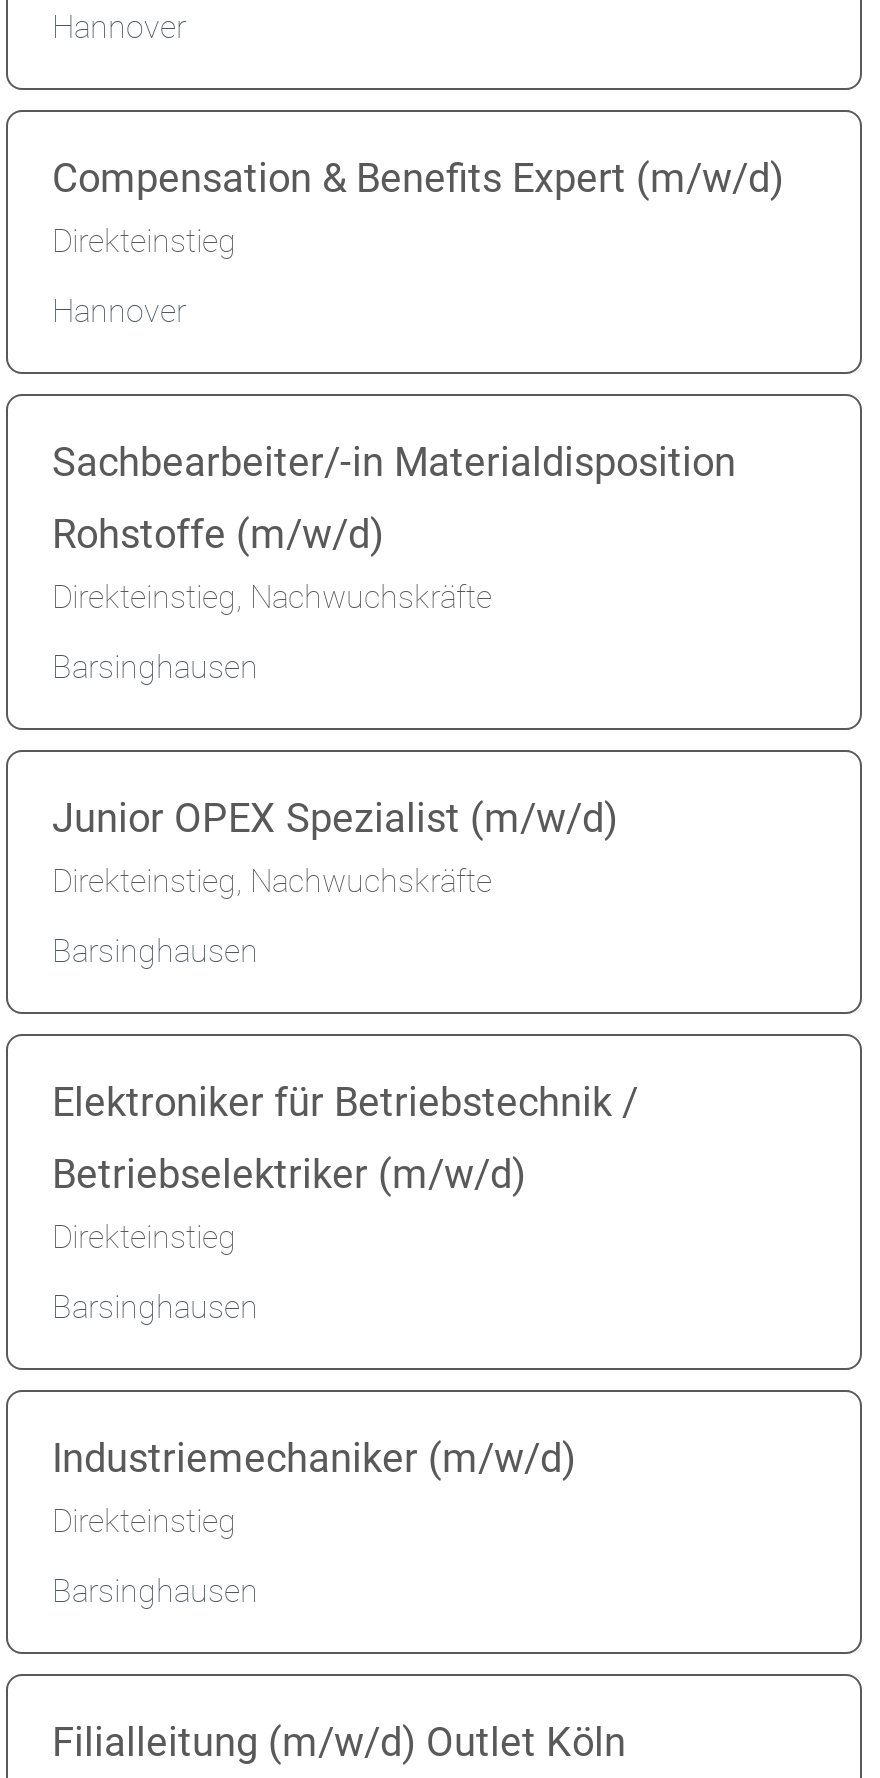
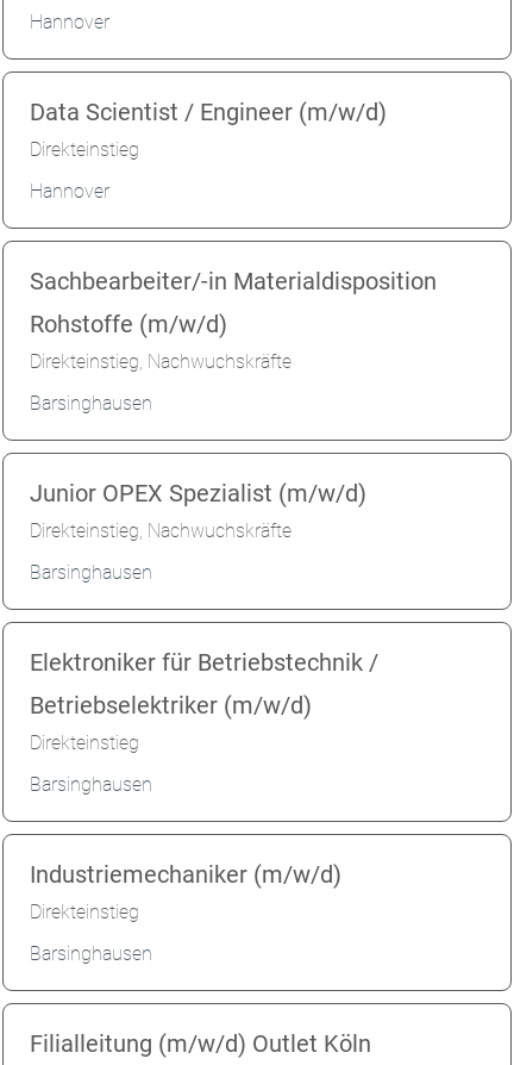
[52,155,784,203] Compensation & Benefits Expert (m/w/d) -> [30,98,387,127] Data Scientist / Engineer (m/w/d)

